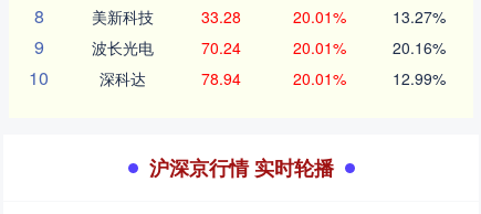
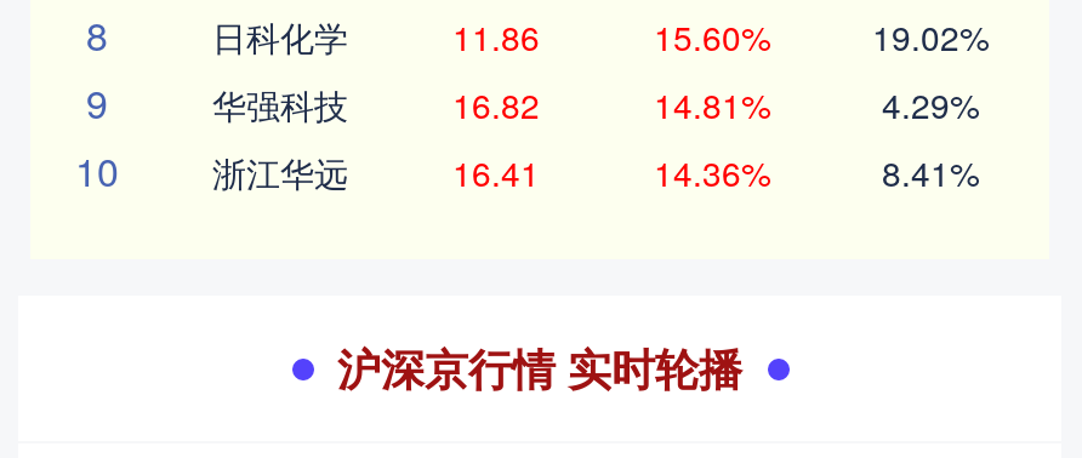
[92,6,446,28] 美新科技 | 33.28 | 20.01% | 13.27% -> [212,13,989,62] 日科化学 | 11.86 | 15.60% | 19.02%
[92,37,446,59] 波长光电 | 70.24 | 20.01% | 20.16% -> [212,81,979,129] 华强科技 | 16.82 | 14.81% | 4.29%
[100,68,446,90] 深科达 | 78.94 | 20.01% | 12.99% -> [212,149,979,197] 浙江华远 | 16.41 | 14.36% | 8.41%

